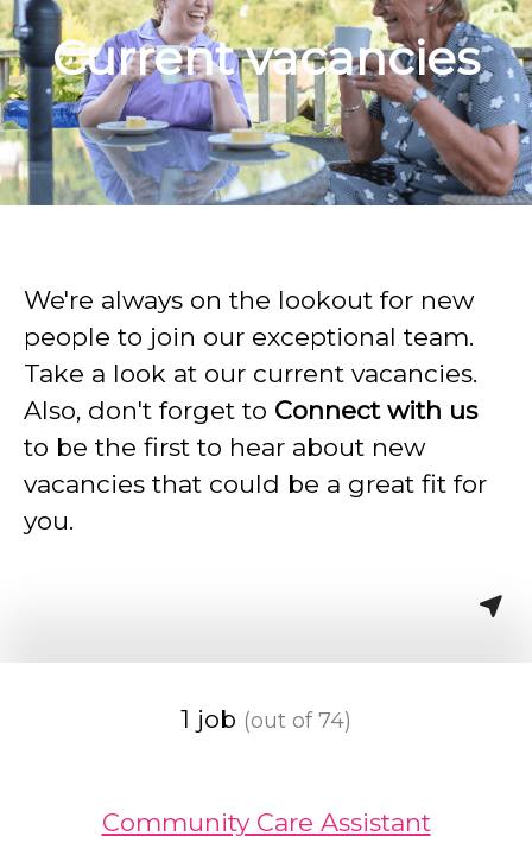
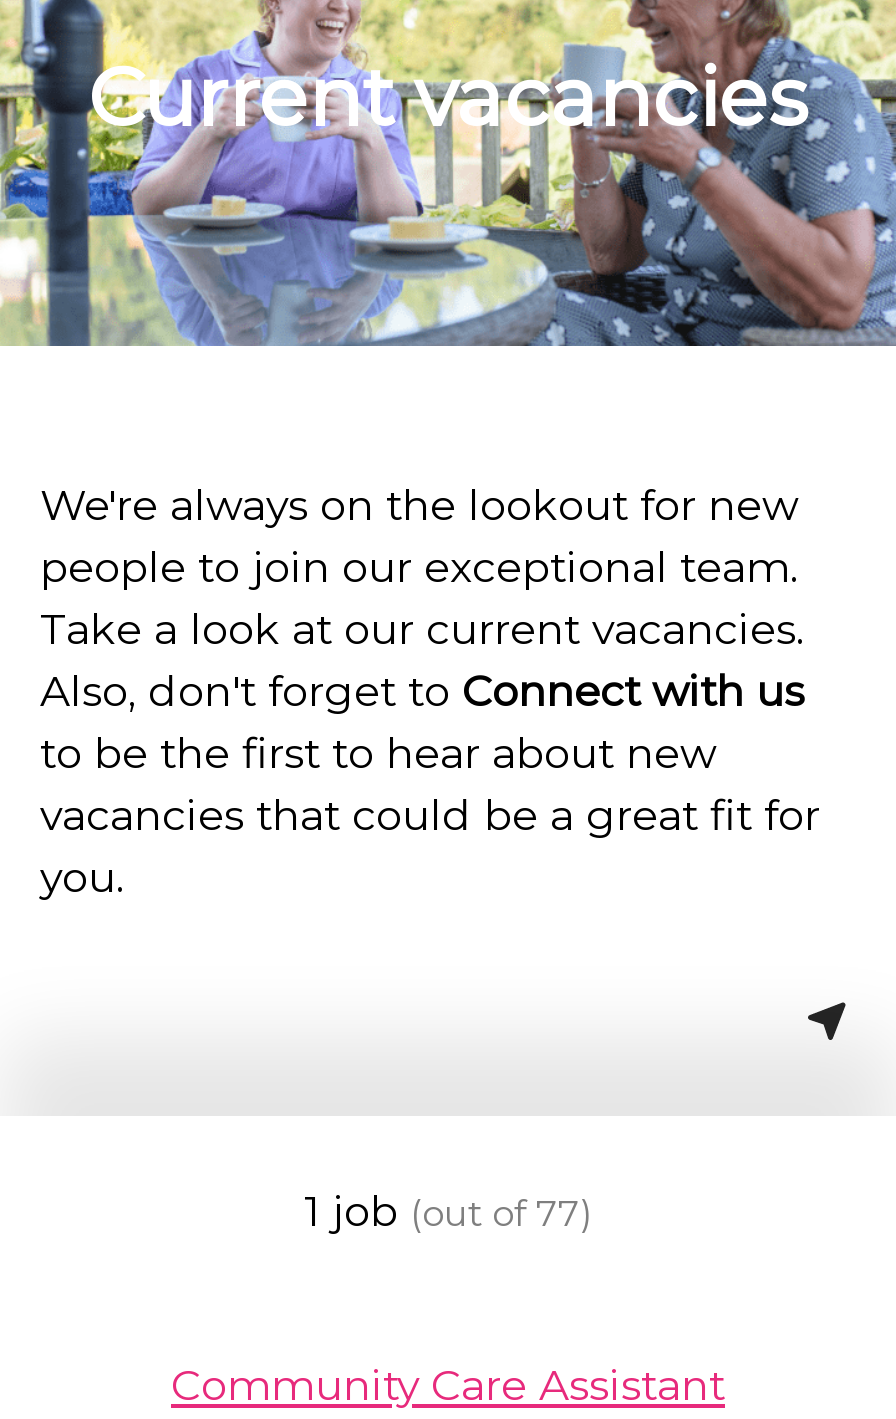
[180,704,351,734] 1 job (out of 74) -> [304,1186,592,1236] 1 job (out of 77)

